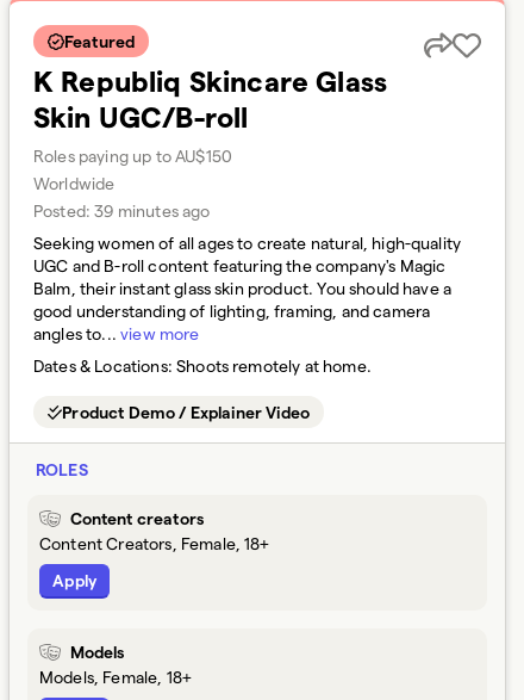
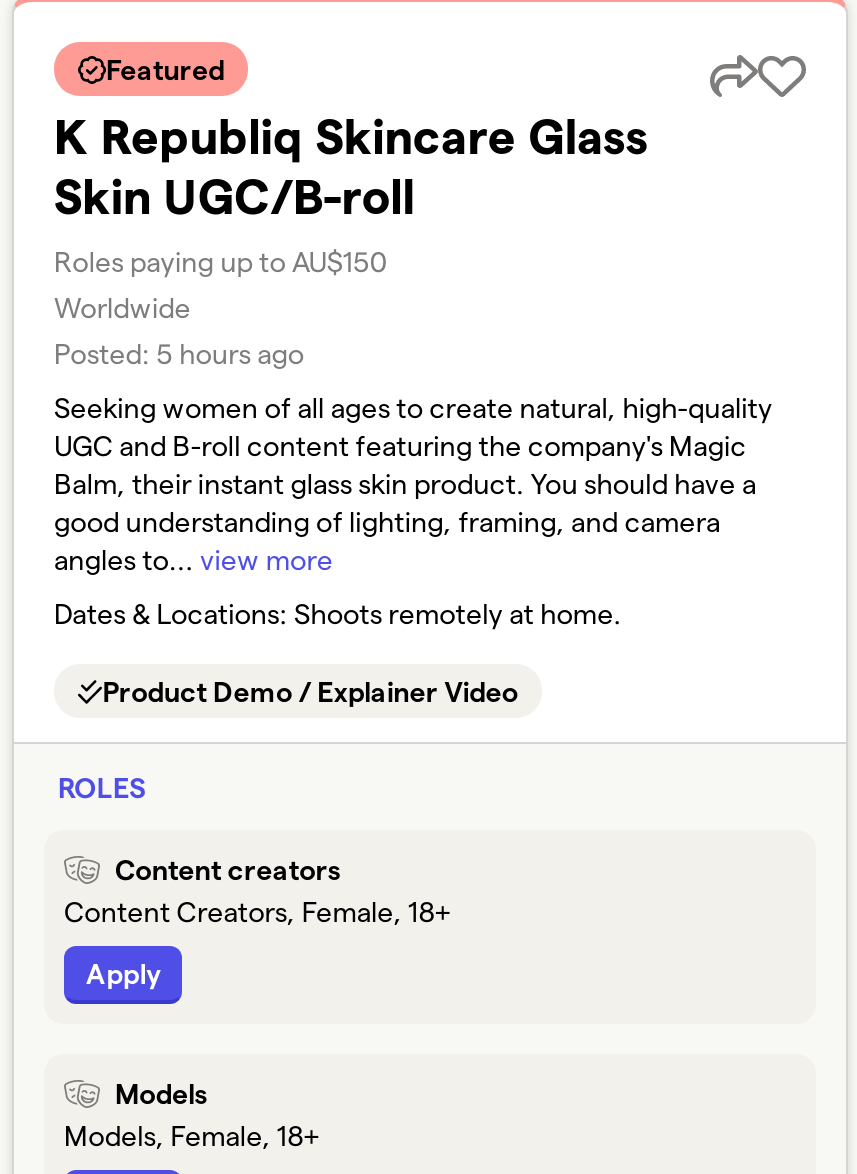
[33,200,210,221] Posted: 39 minutes ago -> [54,336,304,370] Posted: 5 hours ago

